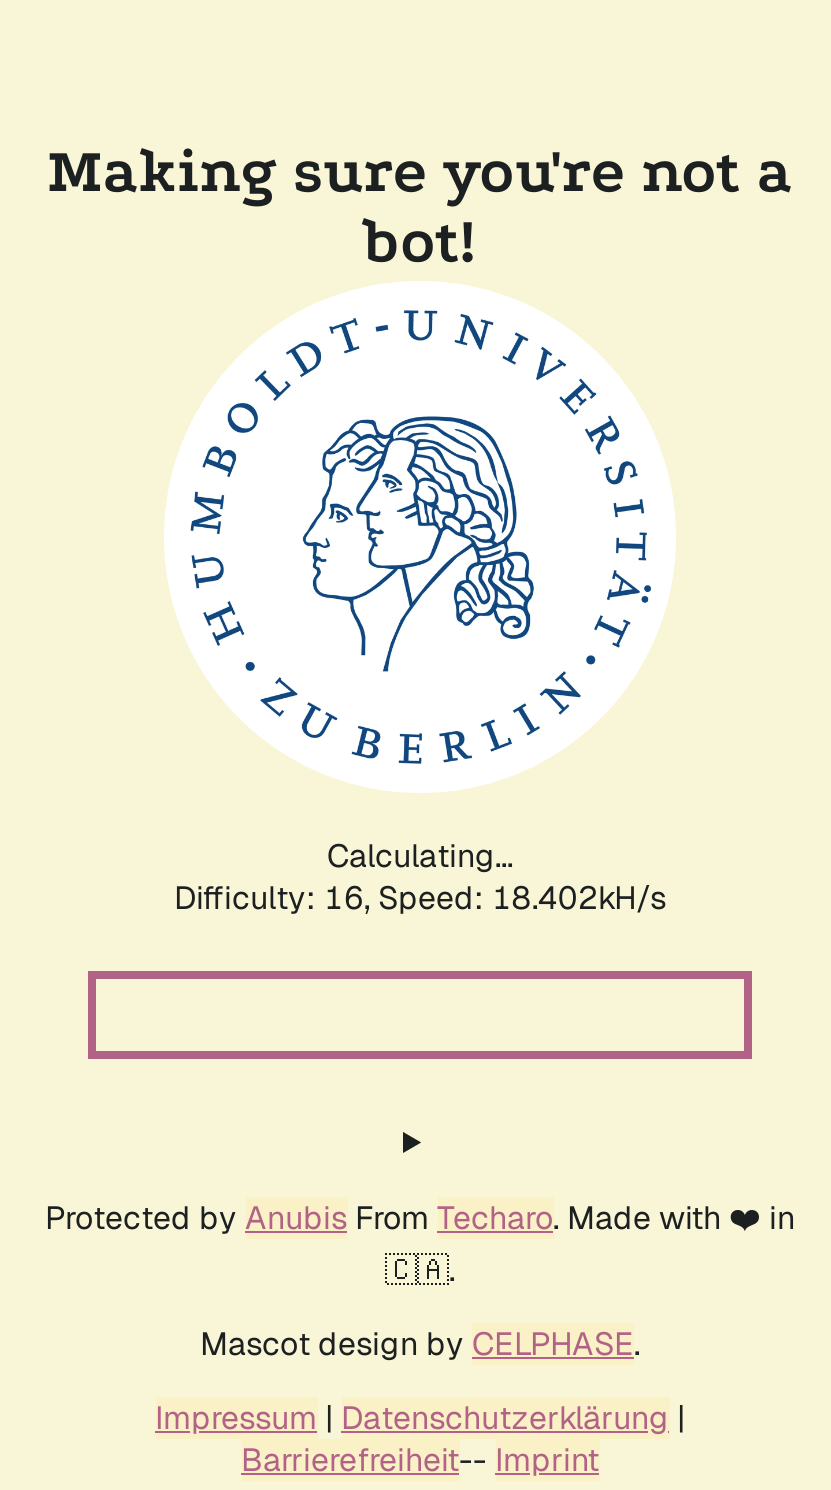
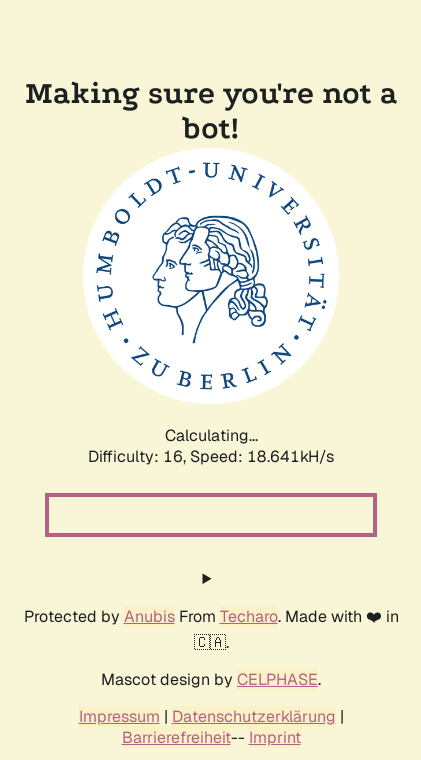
[174,877,666,919] Difficulty: 16, Speed: 18.402kH/s -> [88,446,334,467] Difficulty: 16, Speed: 18.641kH/s

